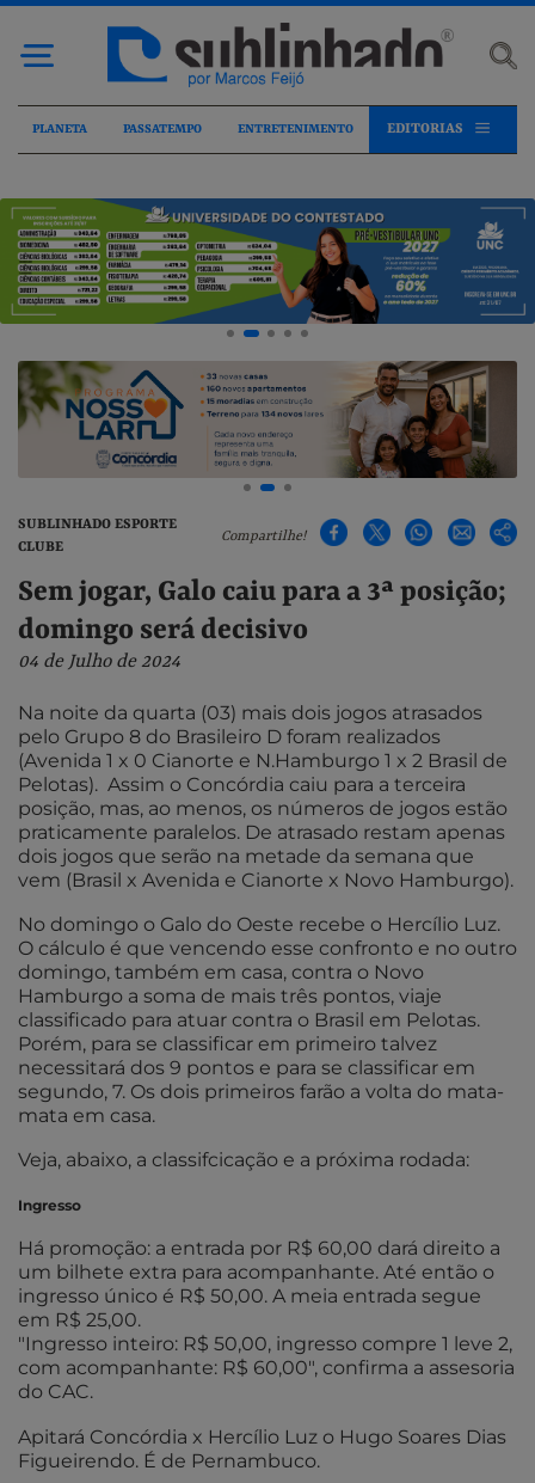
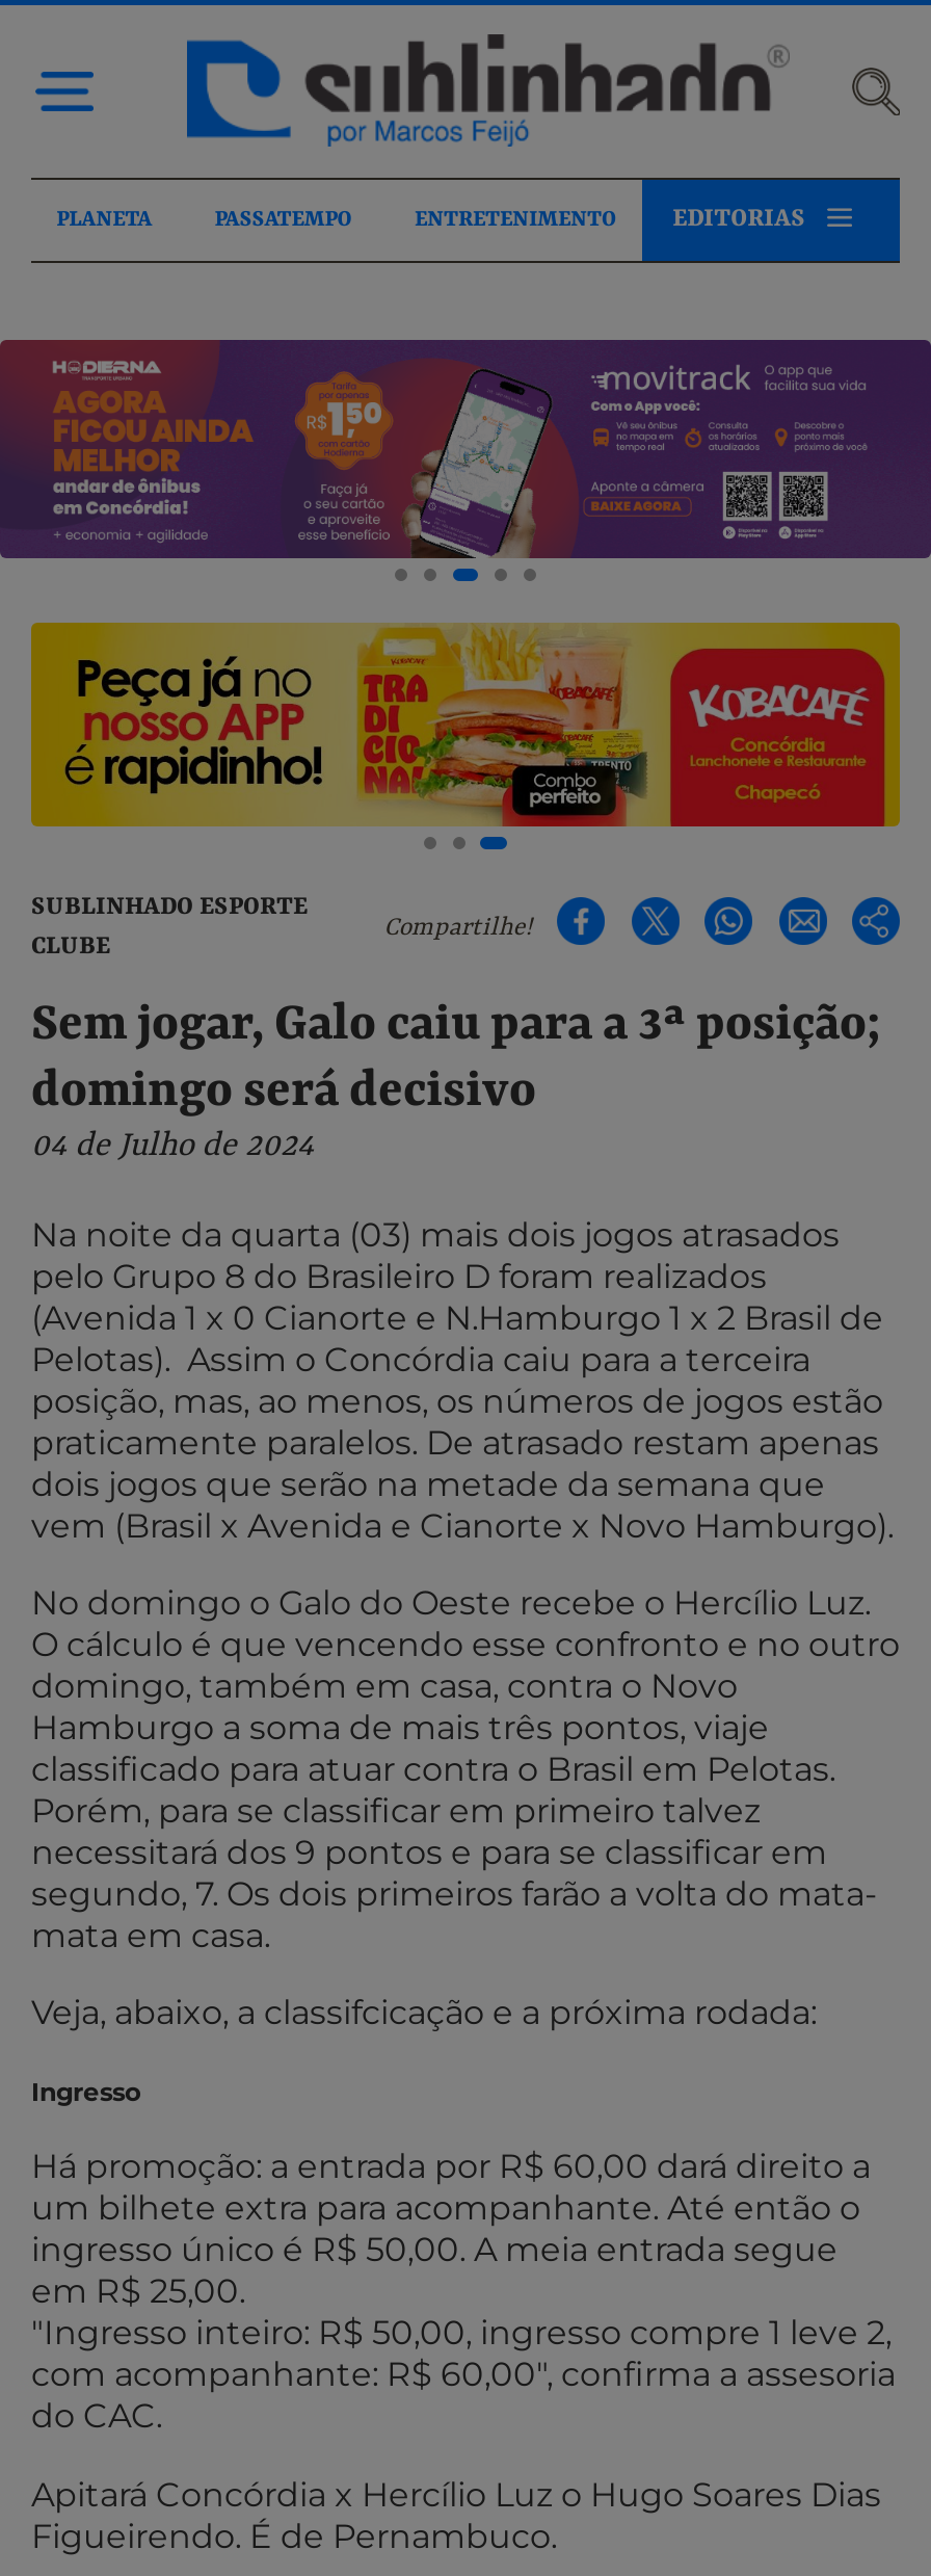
[4,197,531,338] [image] -> [6,338,925,583] [image]
[17,360,518,492] [image] -> [29,621,902,851] [image]

